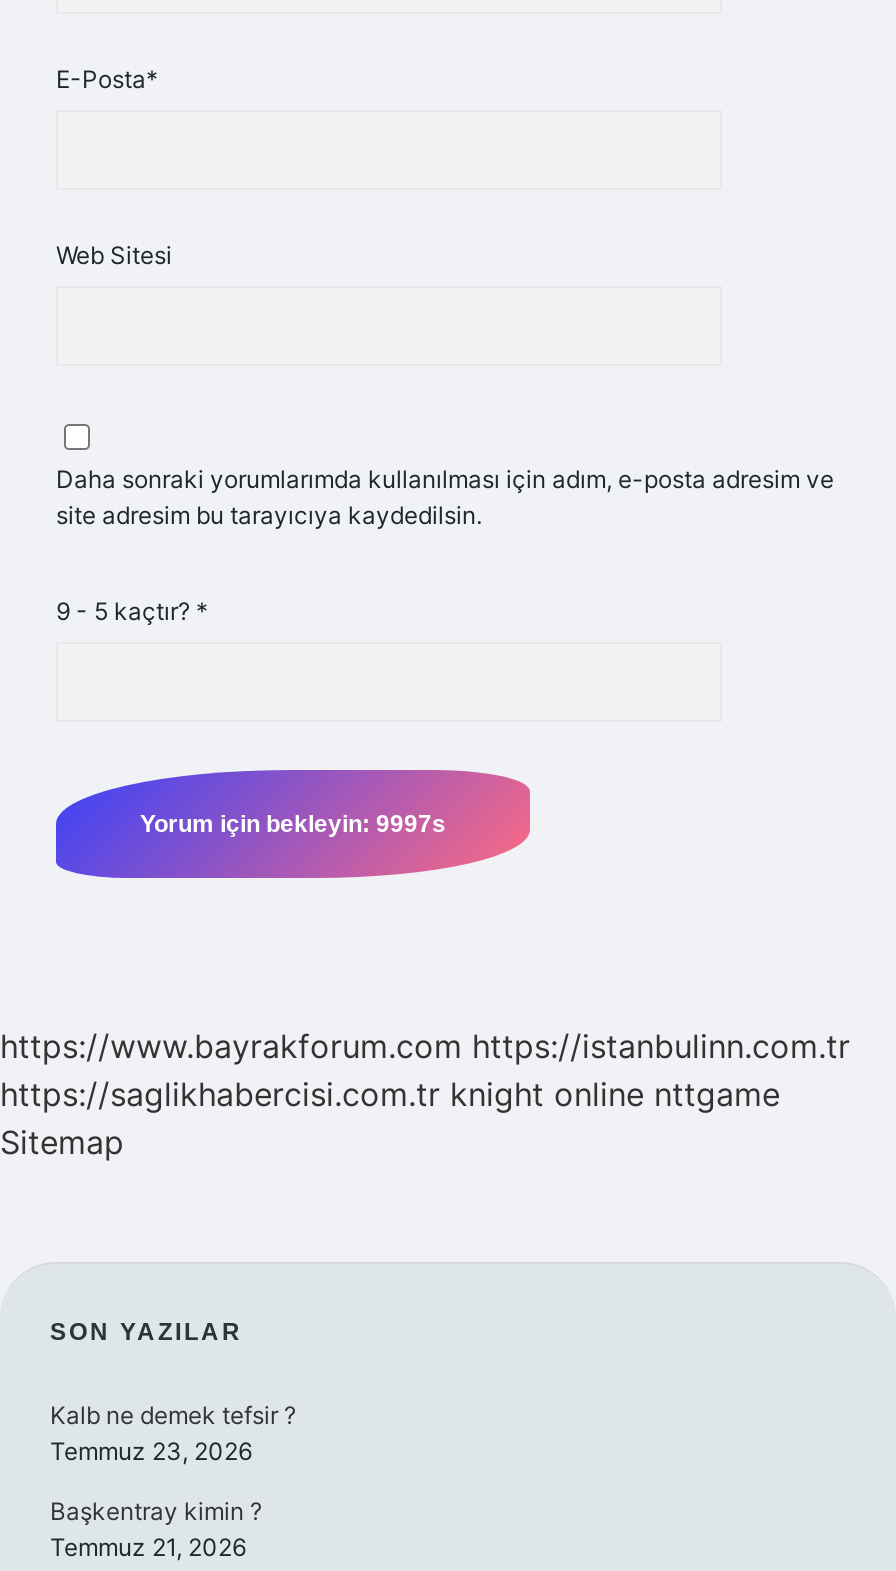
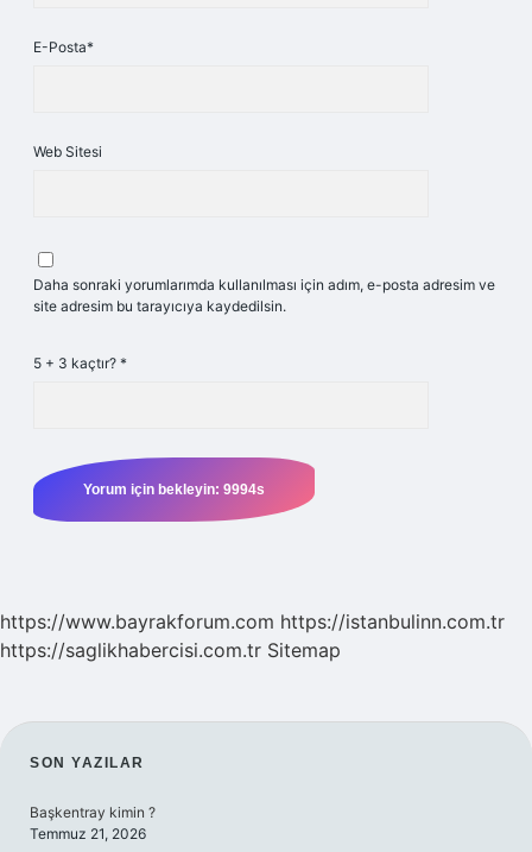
[56,596,208,626] 9 - 5 kaçtır? * -> [33,354,127,372] 5 + 3 kaçtır? *
[0,1074,780,1162] https://saglikhabercisi.com.tr knight online nttgame | Sitemap -> [0,638,341,662] https://saglikhabercisi.com.tr Sitemap
[50,1400,296,1466] Kalb ne demek tefsir ? | Temmuz 23, 2026 -> none

